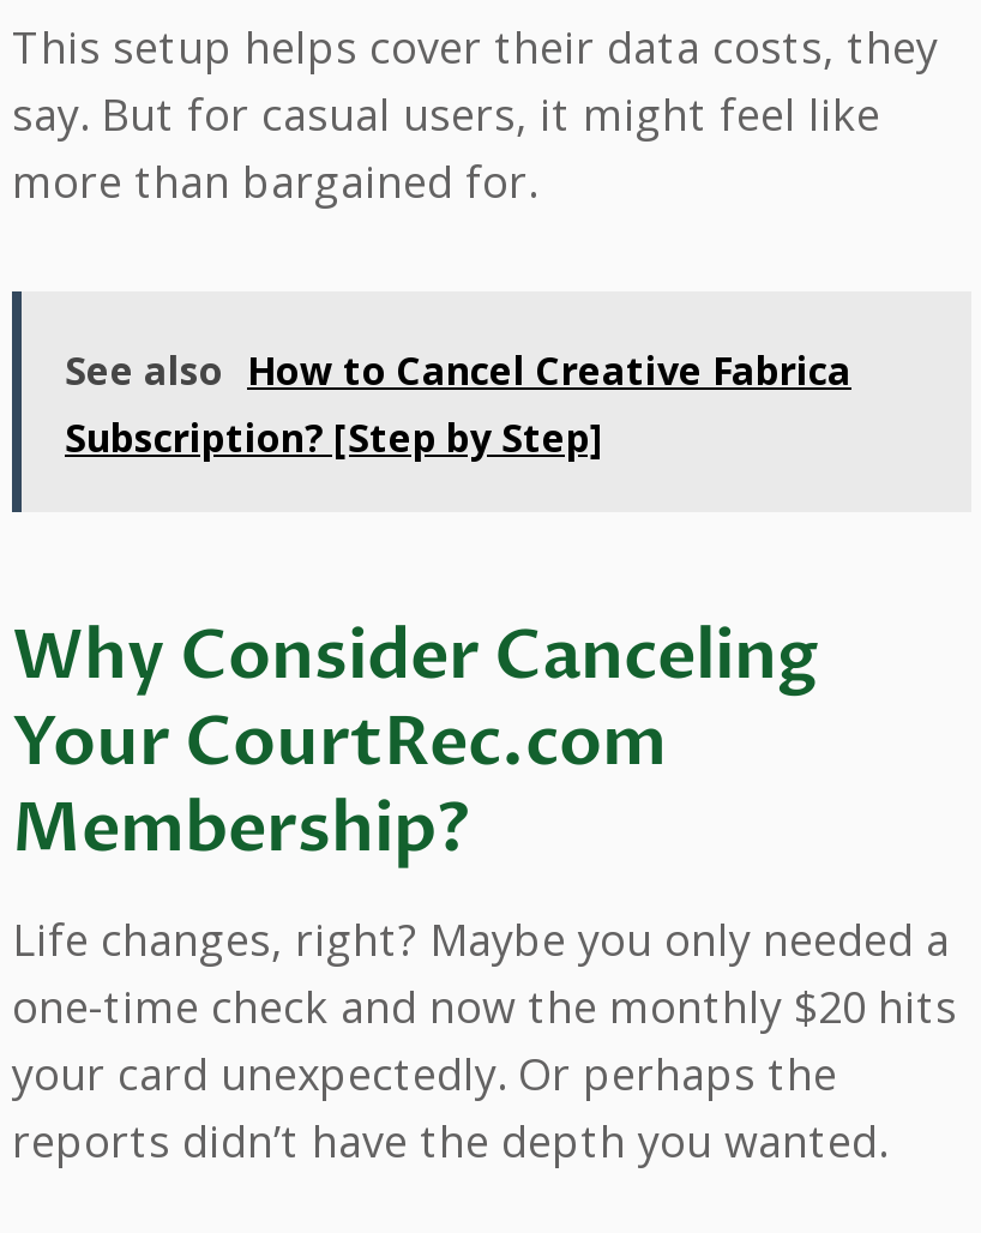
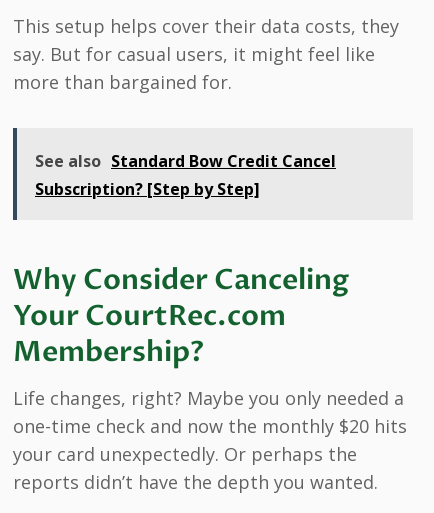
[65,344,851,397] See also How to Cancel Creative Fabrica -> [35,150,336,172] See also Standard Bow Credit Cancel

